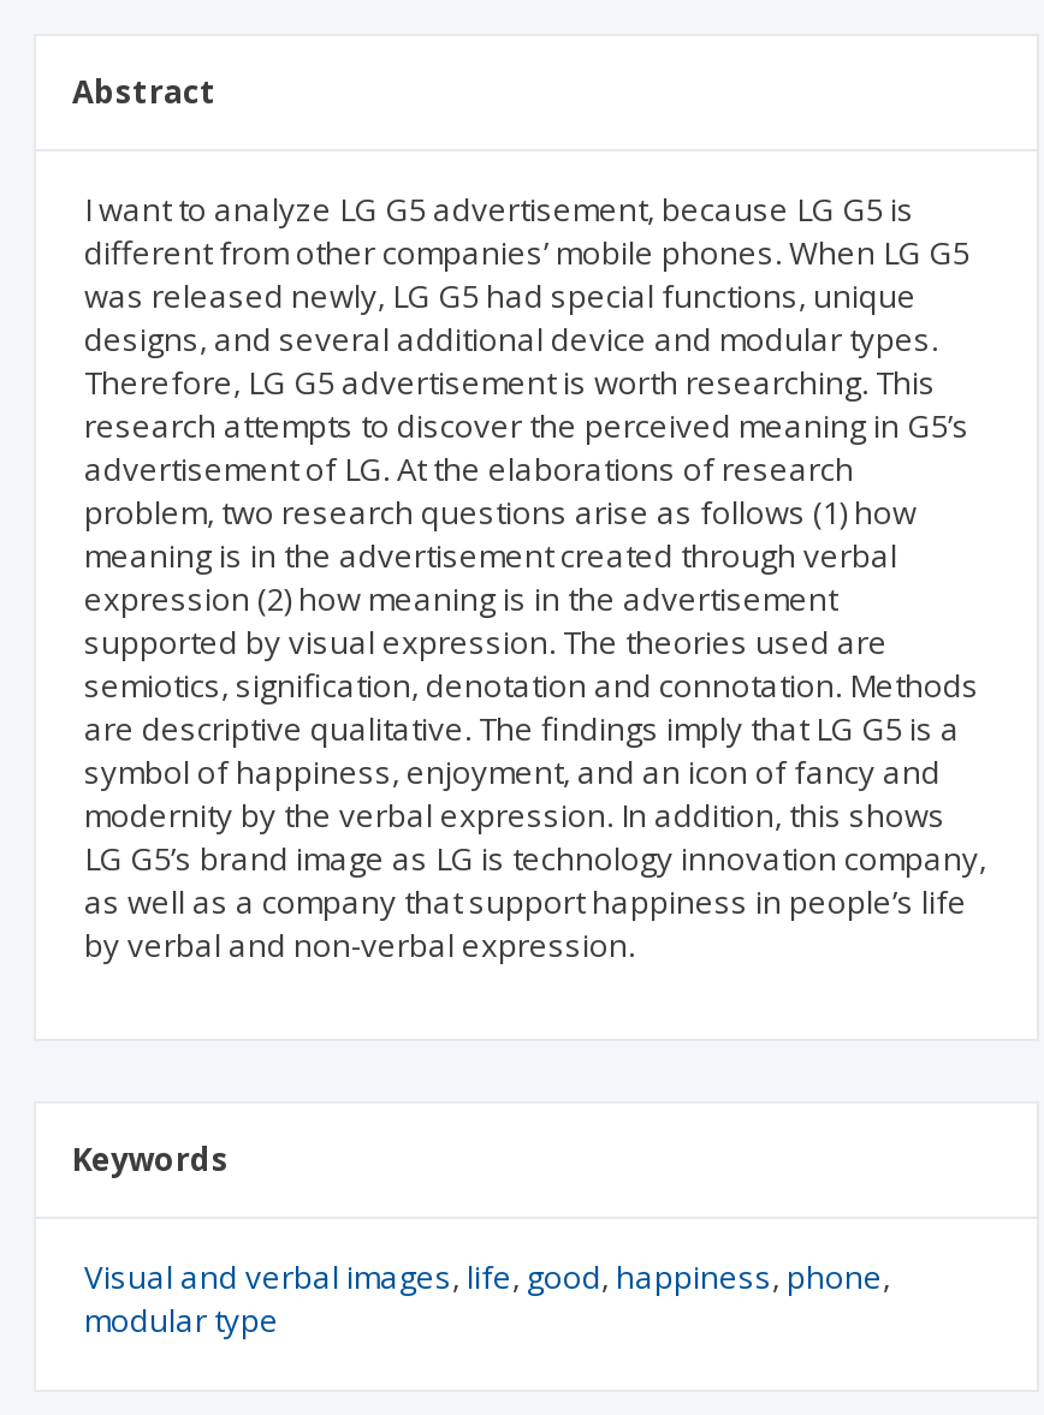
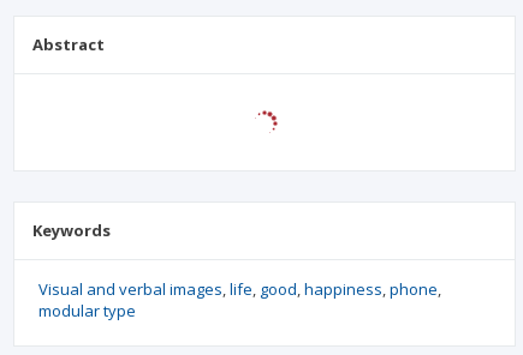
[84,188,986,967] I want to analyze LG G5 advertisement, because LG G5 is | different from other companies’ mobile phones. When LG G5 | was released newly, LG G5 had special functions, unique | designs, and several additional device and modular types. | Therefore, LG G5 advertisement is worth researching. This | research attempts to discover the perceived meaning in G5’s | advertisement of LG. At the elaborations of research | problem, two research questions arise as follows (1) how | meaning is in the advertisement created through verbal | expression (2) how meaning is in the advertisement | supported by visual expression. The theories used are | semiotics, signification, denotation and connotation. Methods | are descriptive qualitative. The findings imply that LG G5 is a | symbol of happiness, enjoyment, and an icon of fancy and | modernity by the verbal expression. In addition, this shows | LG G5’s brand image as LG is technology innovation company, | as well as a company that support happiness in people’s life | by verbal and non-verbal expression. -> none

